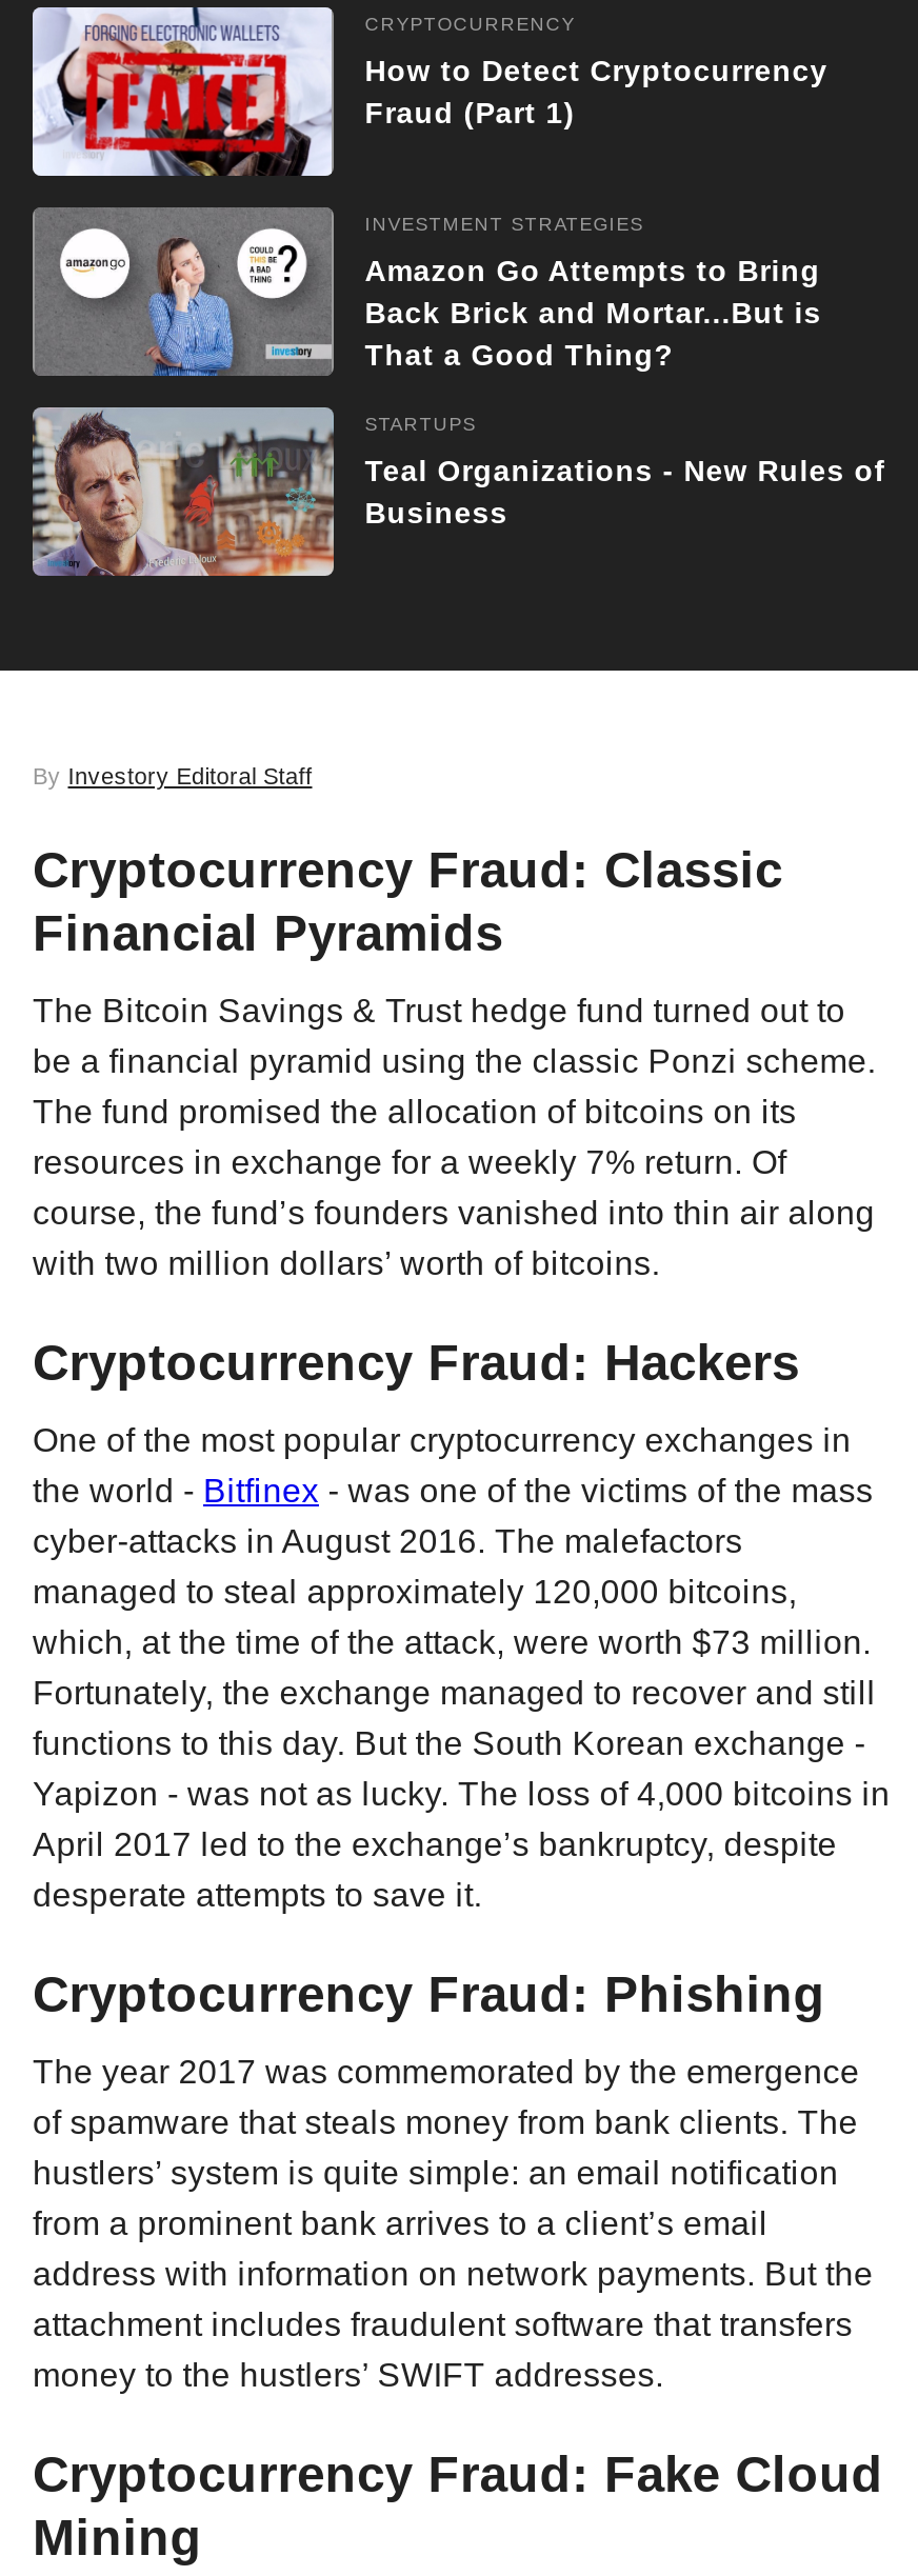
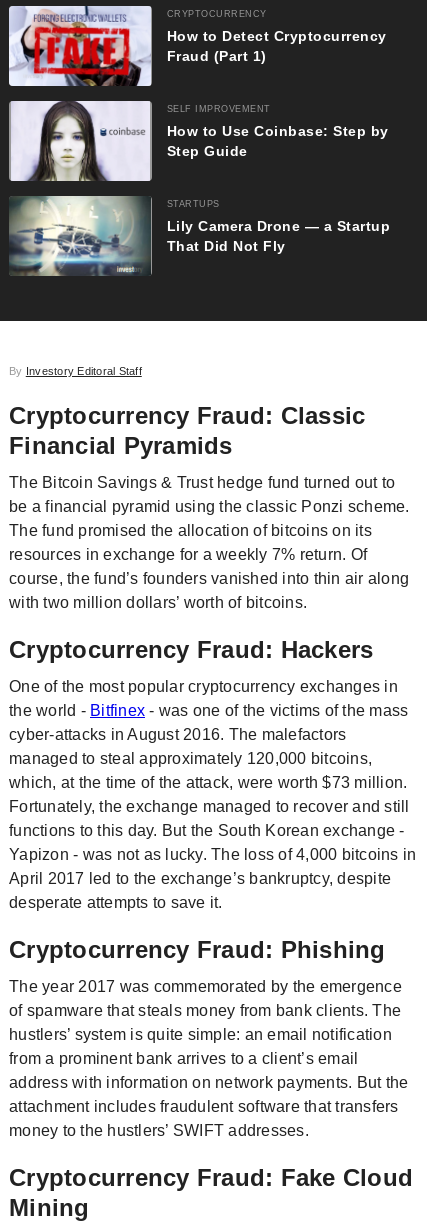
[37,207,644,378] [image] | INVESTMENT STRATEGIES -> [10,101,271,182] [image] | SELF IMPROVEMENT
[365,254,822,372] Amazon Go Attempts to Bring | Back Brick and Mortar...But is | That a Good Thing? -> [167,123,389,159] How to Use Coinbase: Step by | Step Guide
[31,405,886,578] [image] | Teal Organizations - New Rules of | Business -> [9,196,390,276] [image] | Lily Camera Drone — a Startup | That Did Not Fly

